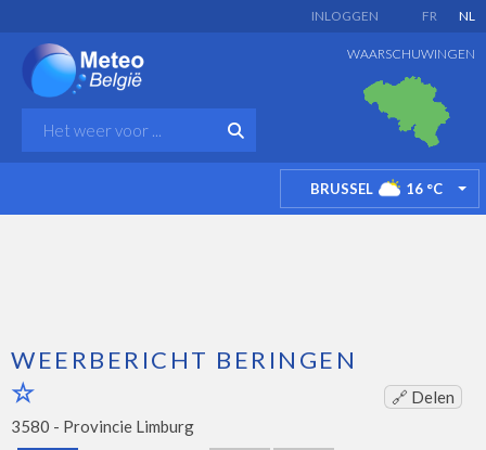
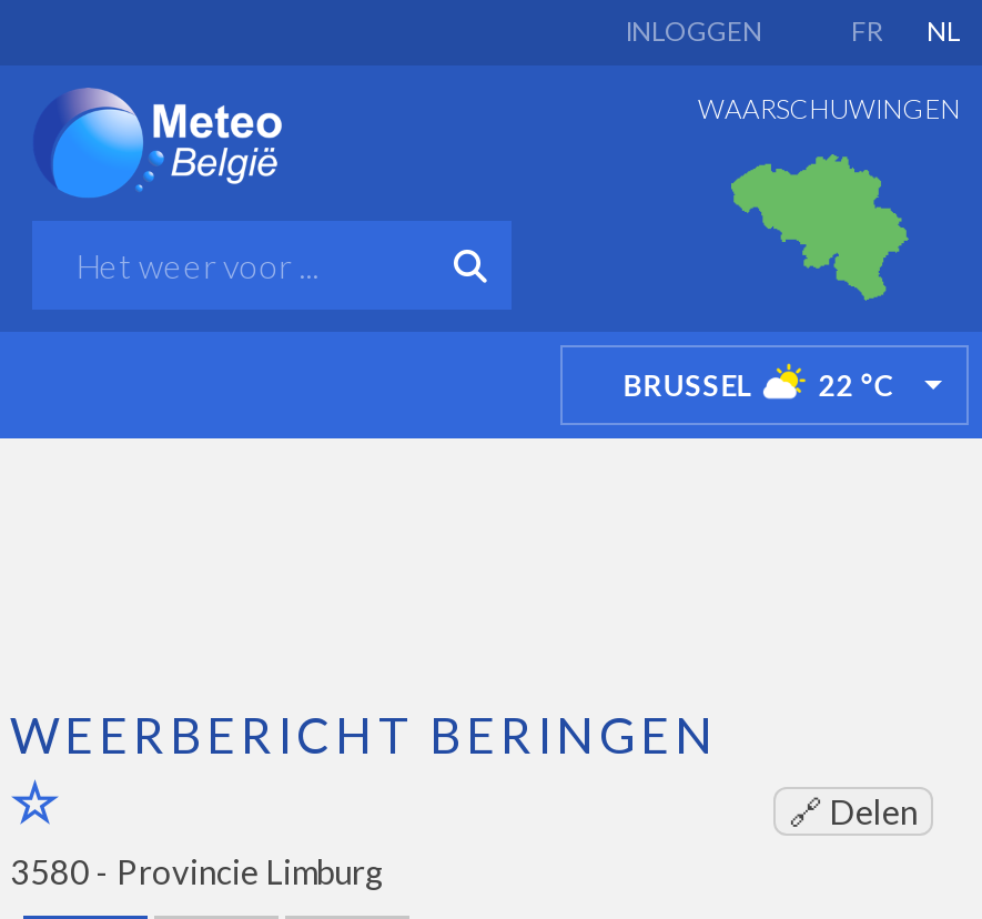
[406,180,443,197] 16 °C -> [818,367,894,403] 22 °C

